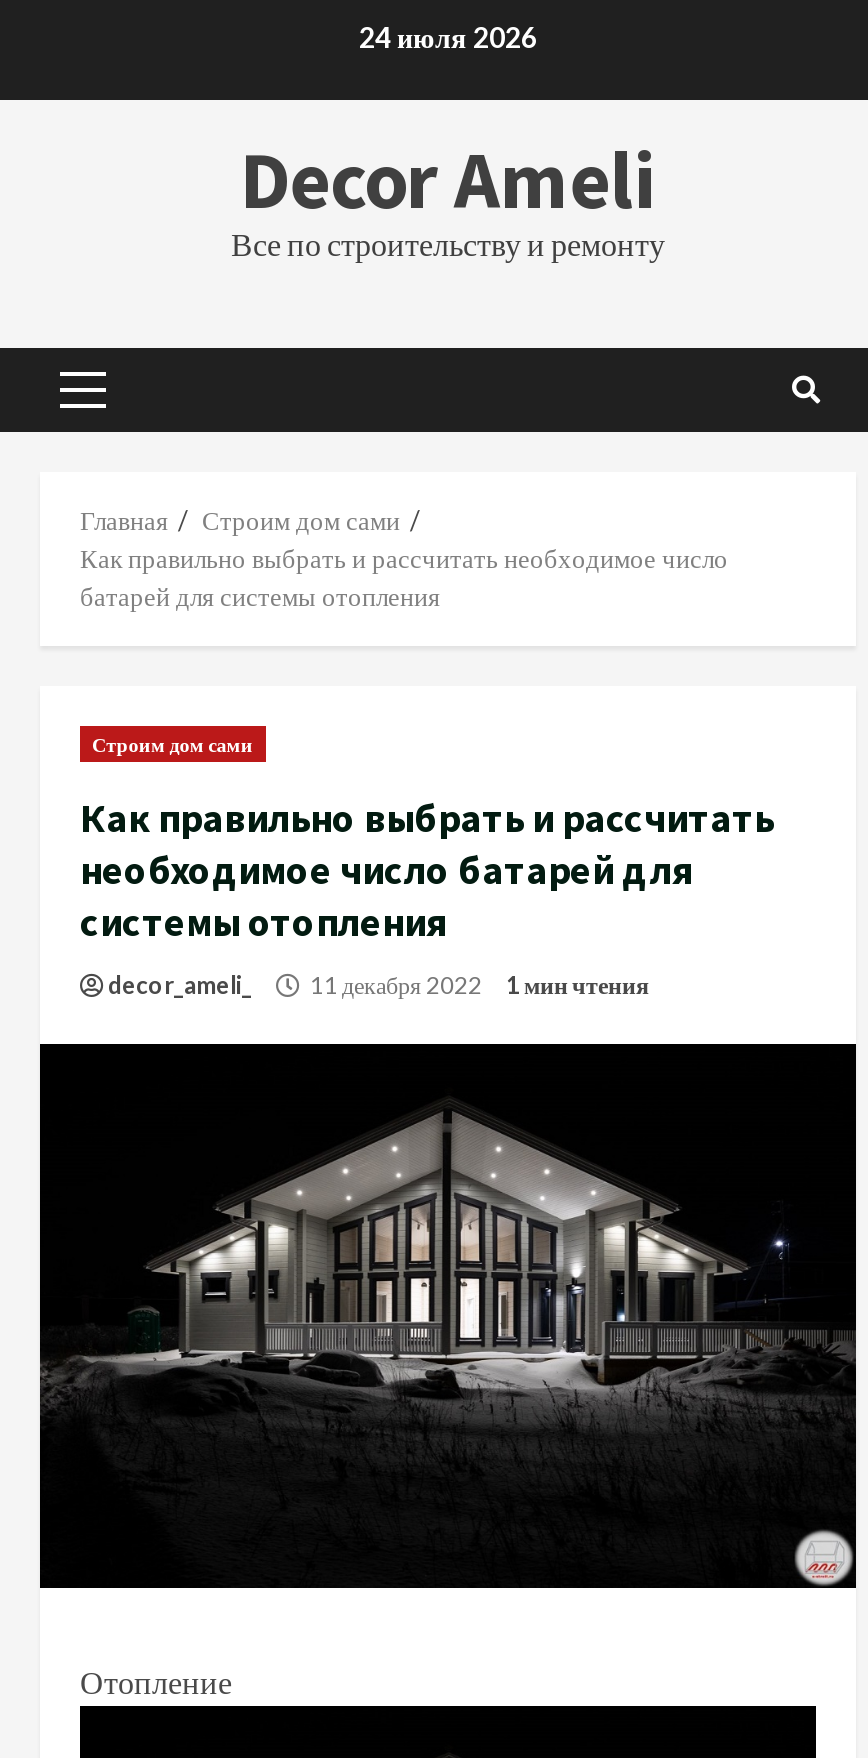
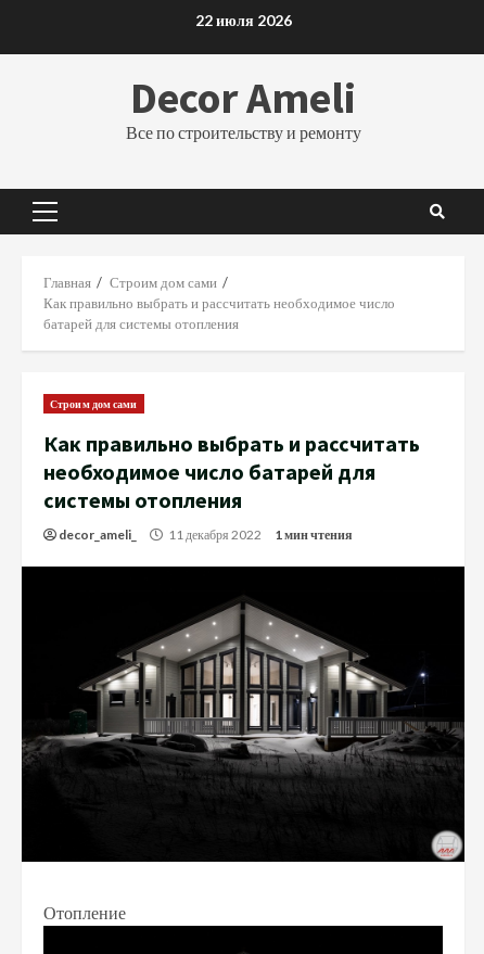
[359,19,537,53] 24 июля 2026 -> [195,10,291,29] 22 июля 2026

